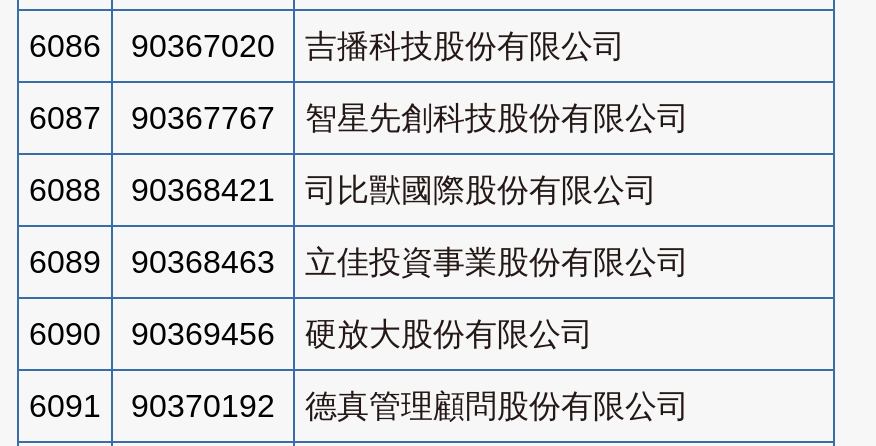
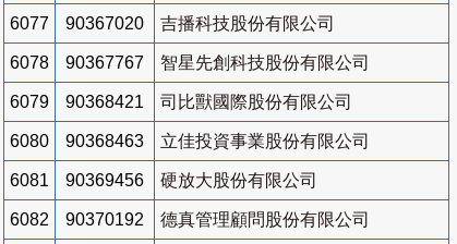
[29,29,625,63] 6086 90367020 吉播科技股份有限公司 -> [10,14,335,33] 6077 90367020 吉播科技股份有限公司
[29,101,689,135] 6087 90367767 智星先創科技股份有限公司 -> [10,53,370,72] 6078 90367767 智星先創科技股份有限公司
[29,173,657,207] 6088 90368421 司比獸國際股份有限公司 -> [10,92,352,111] 6079 90368421 司比獸國際股份有限公司
[29,245,689,279] 6089 90368463 立佳投資事業股份有限公司 -> [10,132,370,150] 6080 90368463 立佳投資事業股份有限公司
[29,317,593,351] 6090 90369456 硬放大股份有限公司 -> [10,171,317,189] 6081 90369456 硬放大股份有限公司
[29,389,689,423] 6091 90370192 德真管理顧問股份有限公司 -> [10,210,370,229] 6082 90370192 德真管理顧問股份有限公司

